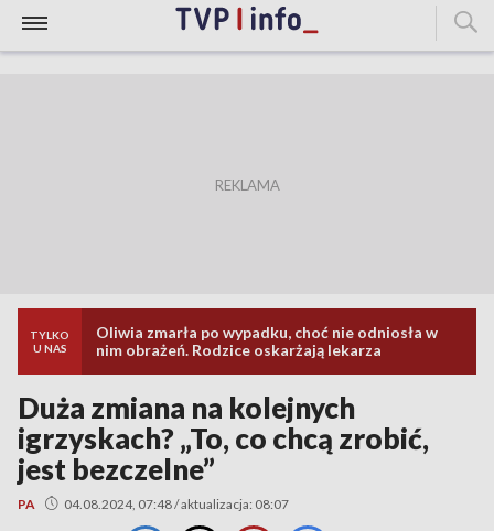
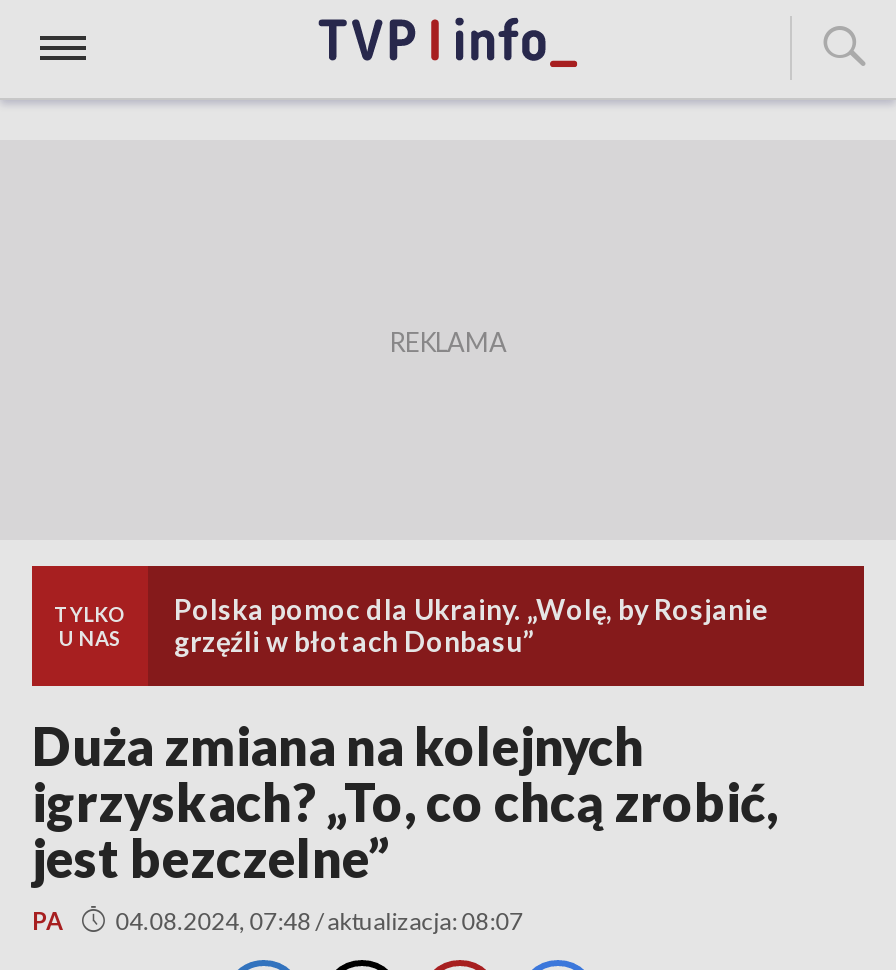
[96,323,438,359] Oliwia zmarła po wypadku, choć nie odniosła w | nim obrażeń. Rodzice oskarżają lekarza -> [174,592,768,658] Polska pomoc dla Ukrainy. „Wolę, by Rosjanie | grzęźli w błotach Donbasu”

